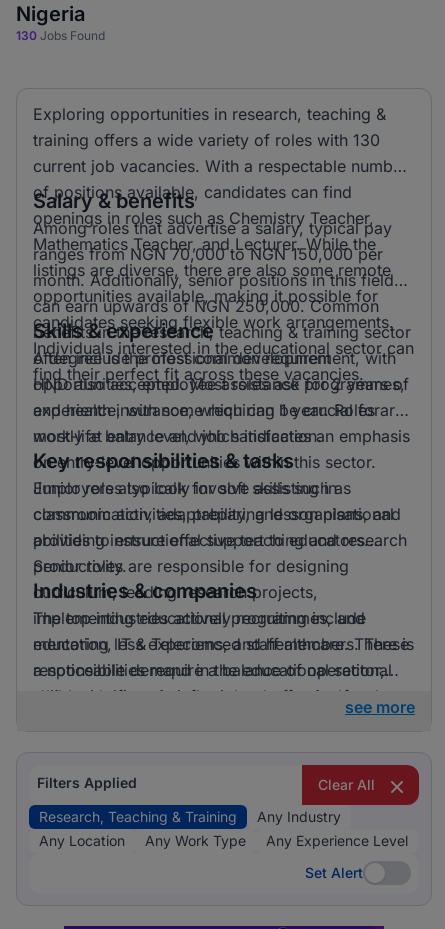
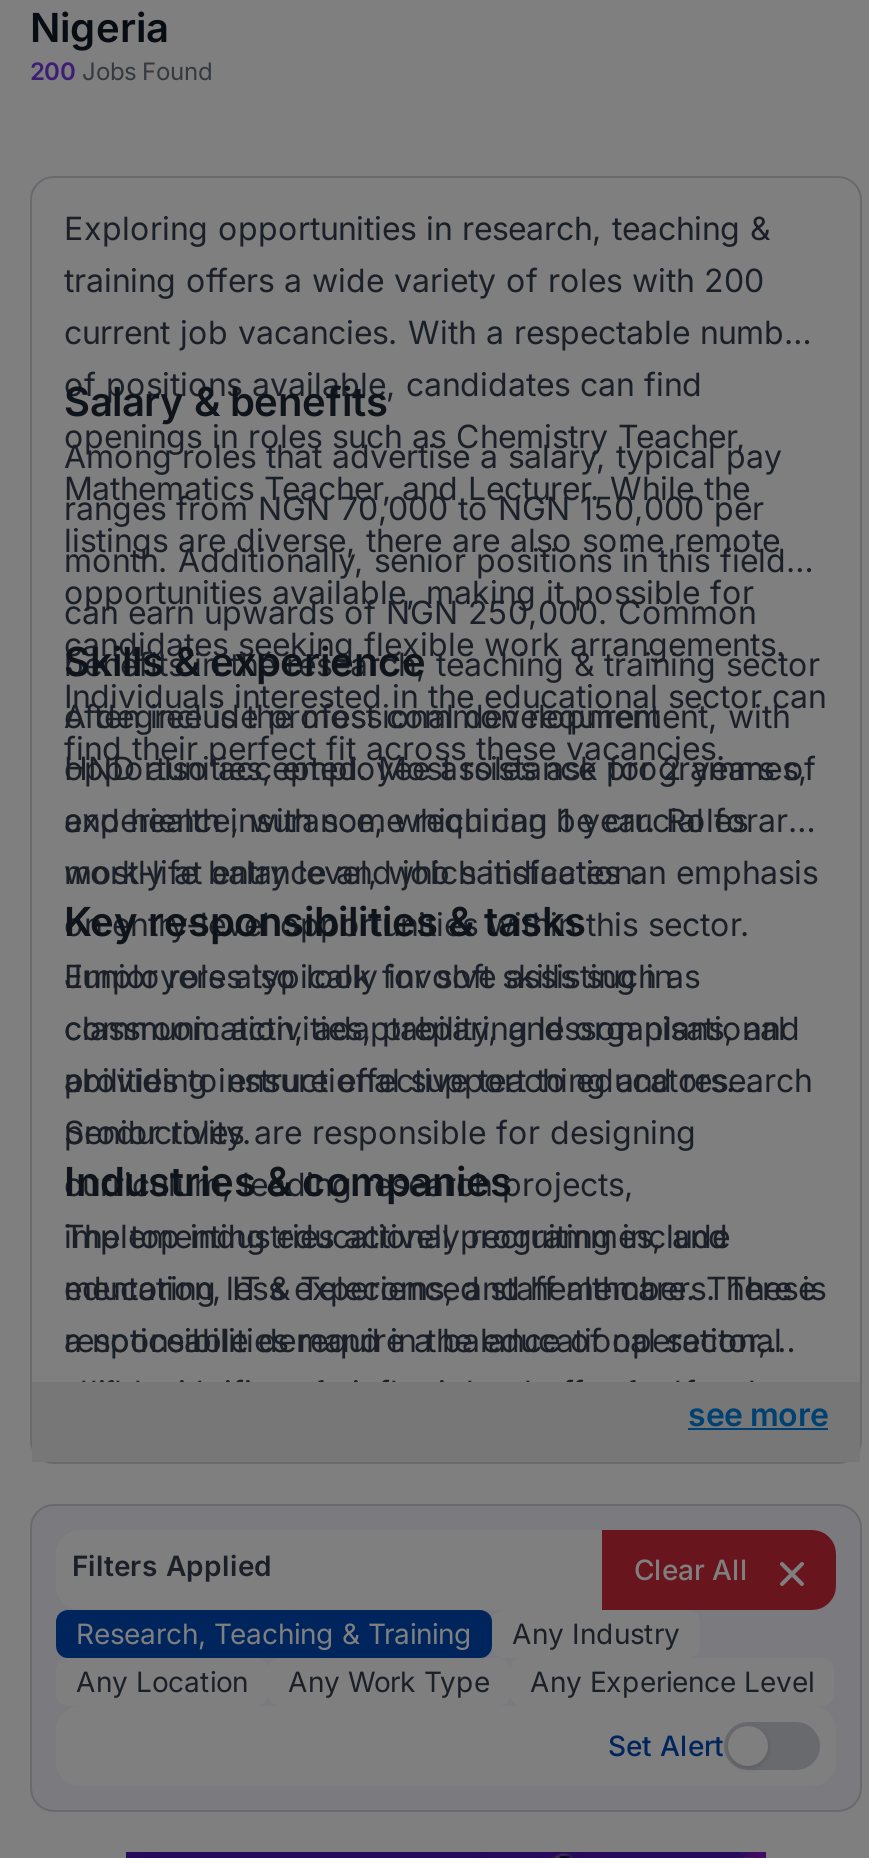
[16,28,105,43] 130 Jobs Found -> [30,56,212,86] 200 Jobs Found
[33,130,380,150] training offers a wide variety of roles with 130 -> [64,260,764,300] training offers a wide variety of roles with 200

